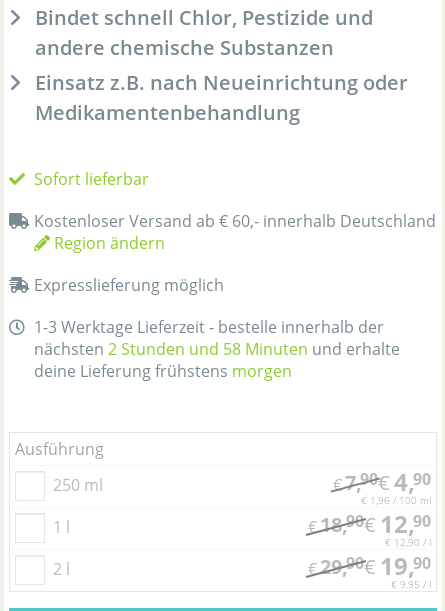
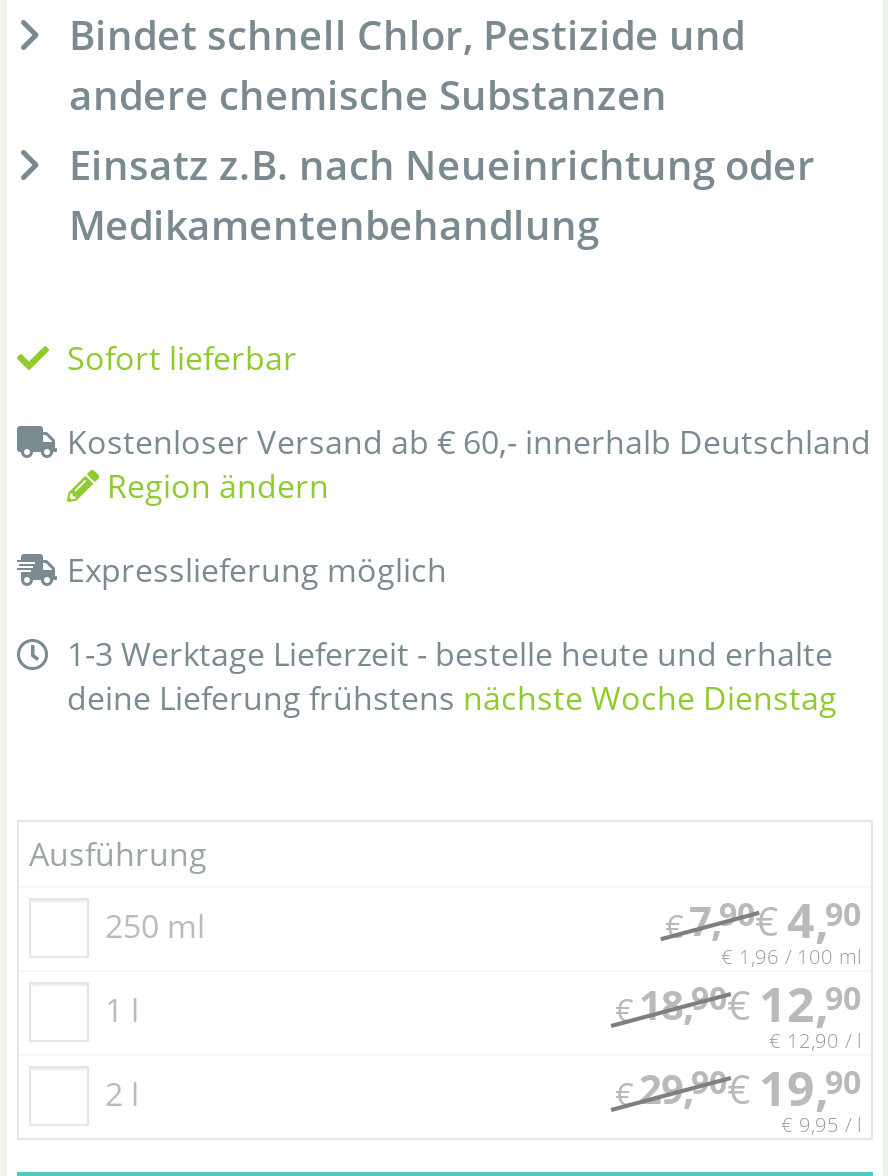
[34,316,400,382] 1-3 Werktage Lieferzeit - bestelle innerhalb der | nächsten 2 Stunden und 58 Minuten und erhalte | deine Lieferung frühstens morgen -> [67,632,837,720] 1-3 Werktage Lieferzeit - bestelle heute und erhalte | deine Lieferung frühstens nächste Woche Dienstag

